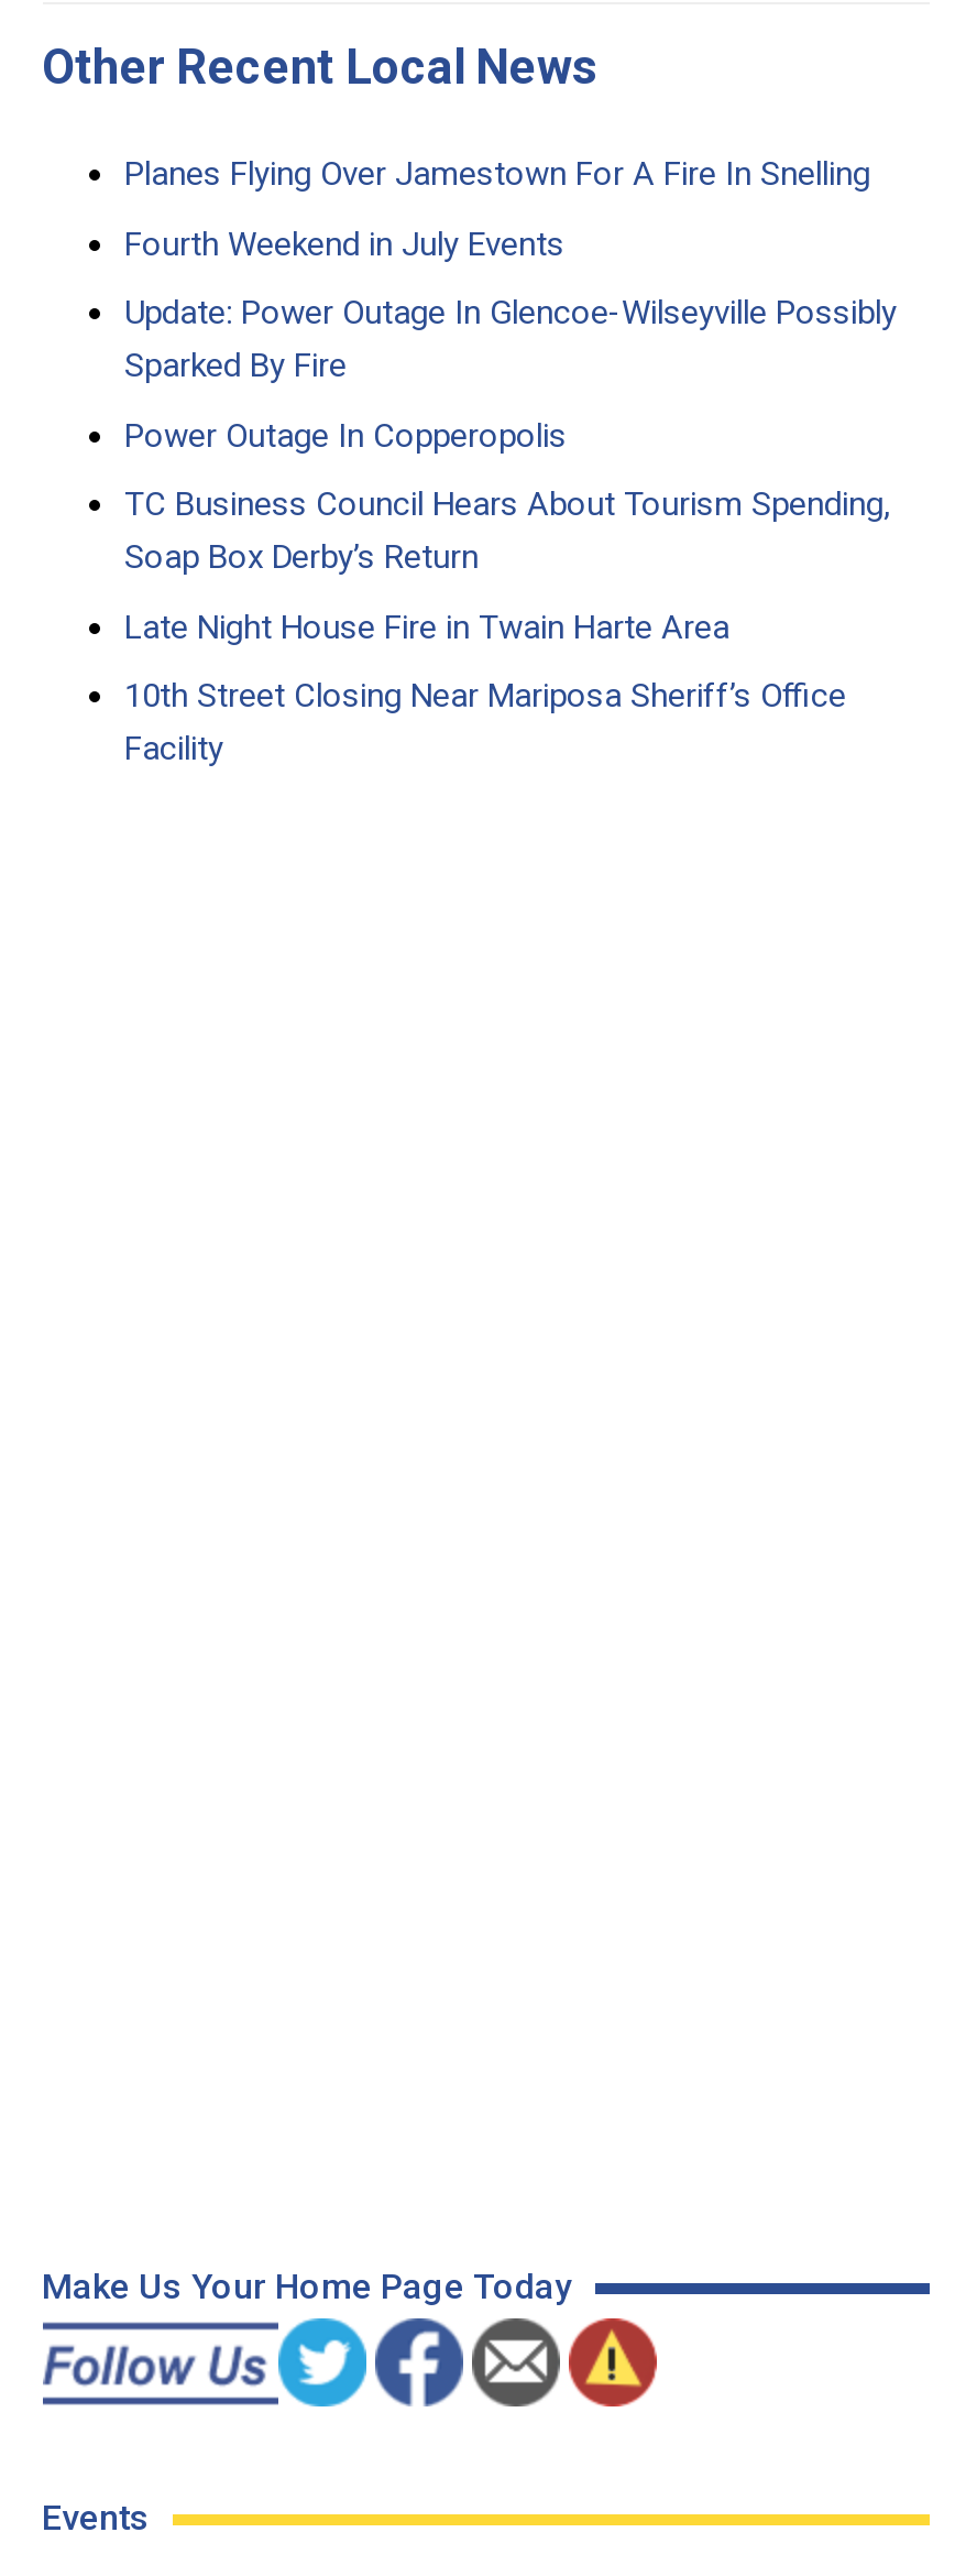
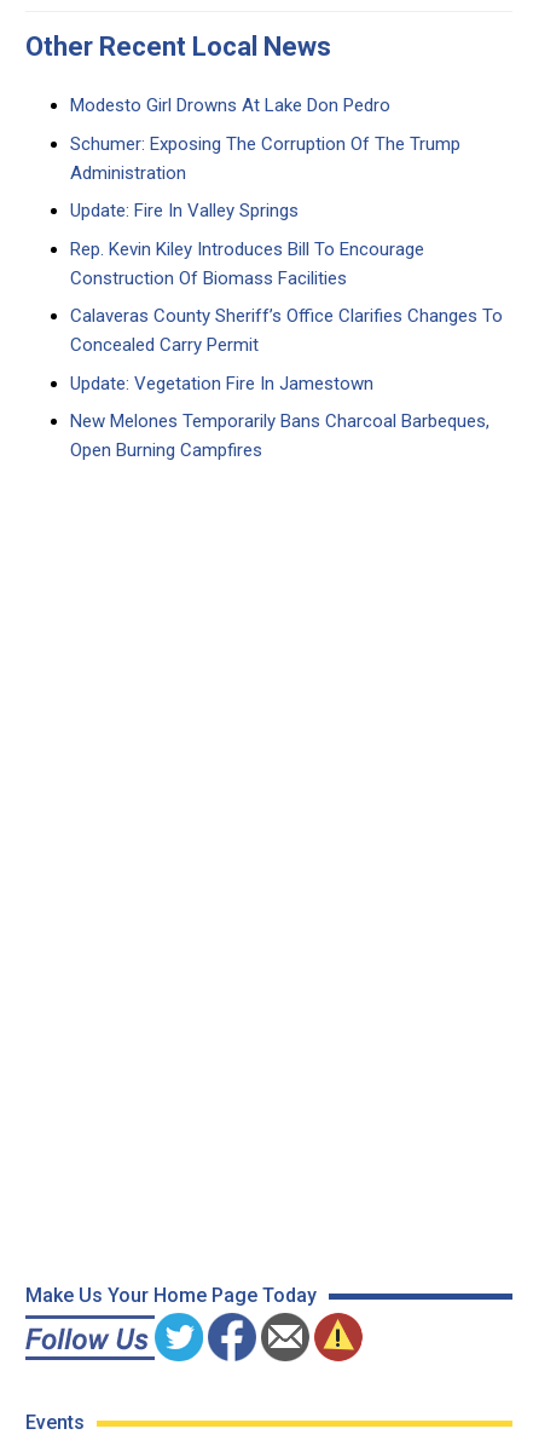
[124,155,870,194] Planes Flying Over Jamestown For A Fire In Snelling -> [70,95,390,116] Modesto Girl Drowns At Lake Don Pedro
[124,224,564,264] Fourth Weekend in July Events -> [70,133,460,184] Schumer: Exposing The Corruption Of The Trump | Administration
[124,293,897,386] Update: Power Outage In Glencoe-Wilseyville Possibly | Sparked By Fire -> [70,200,299,222] Update: Fire In Valley Springs
[124,415,567,455] Power Outage In Copperopolis -> [70,238,424,289] Rep. Kevin Kiley Introduces Bill To Encourage | Construction Of Biomass Facilities
[124,485,890,577] TC Business Council Hears About Tourism Spending, | Soap Box Derby’s Return -> [70,305,503,356] Calaveras County Sheriff’s Office Clarifies Changes To | Concealed Carry Permit
[124,607,729,647] Late Night House Fire in Twain Harte Area -> [70,372,373,394] Update: Vegetation Fire In Jamestown
[124,676,846,769] 10th Street Closing Near Mariposa Sheriff’s Office | Facility -> [70,410,489,461] New Melones Temporarily Bans Charcoal Barbeques, | Open Burning Campfires

